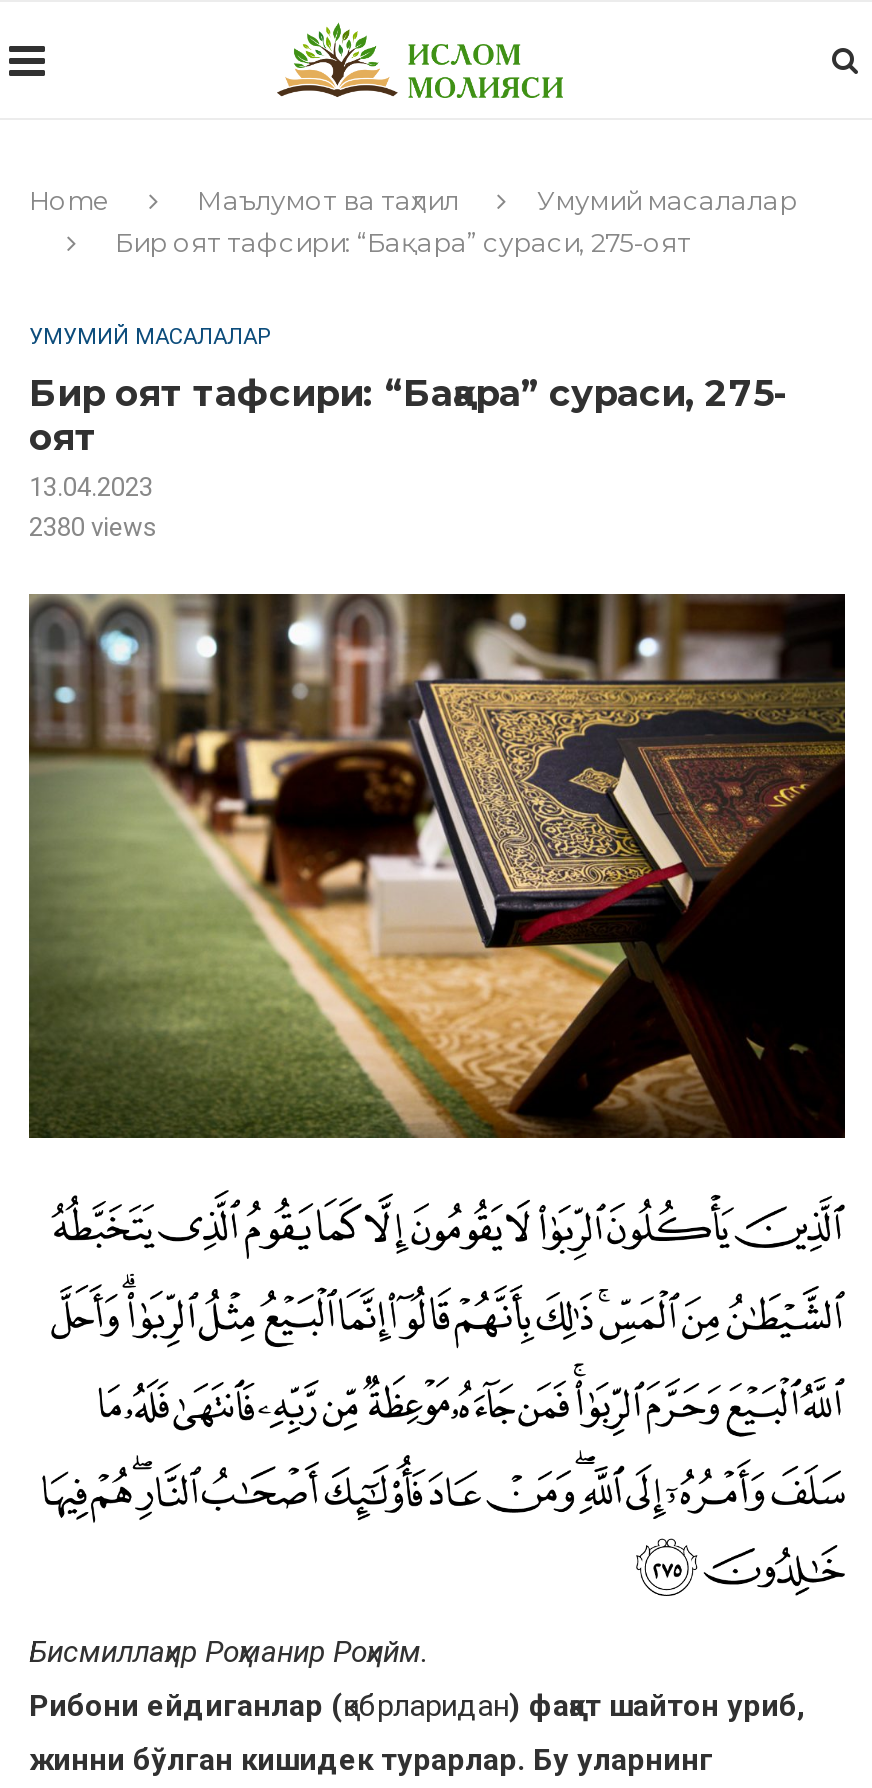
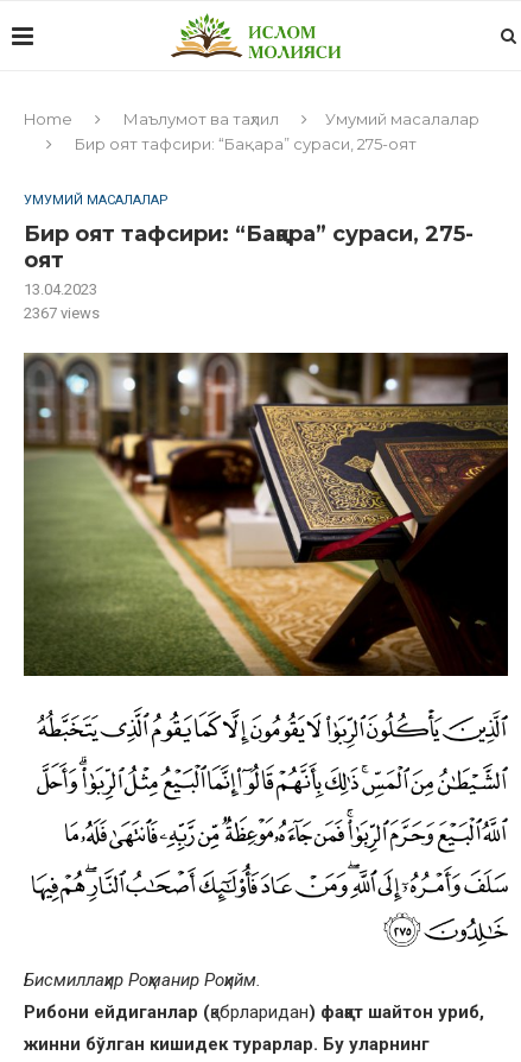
[29,512,157,542] 2380 views -> [24,304,100,322] 2367 views

